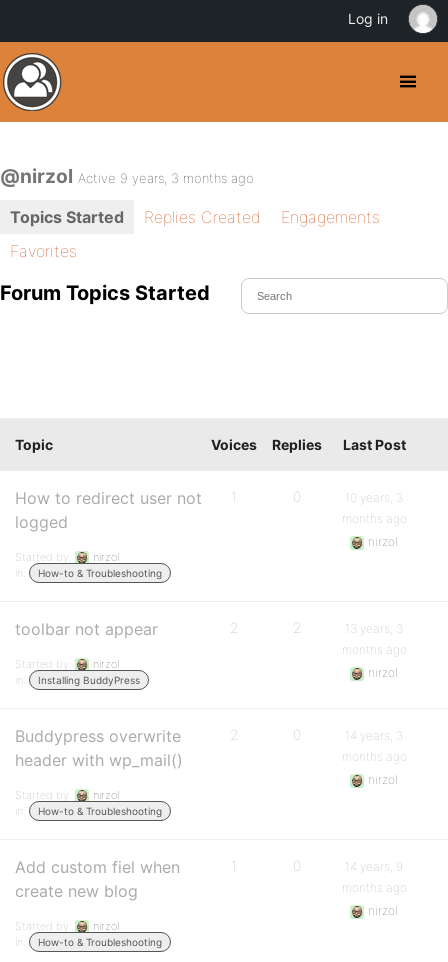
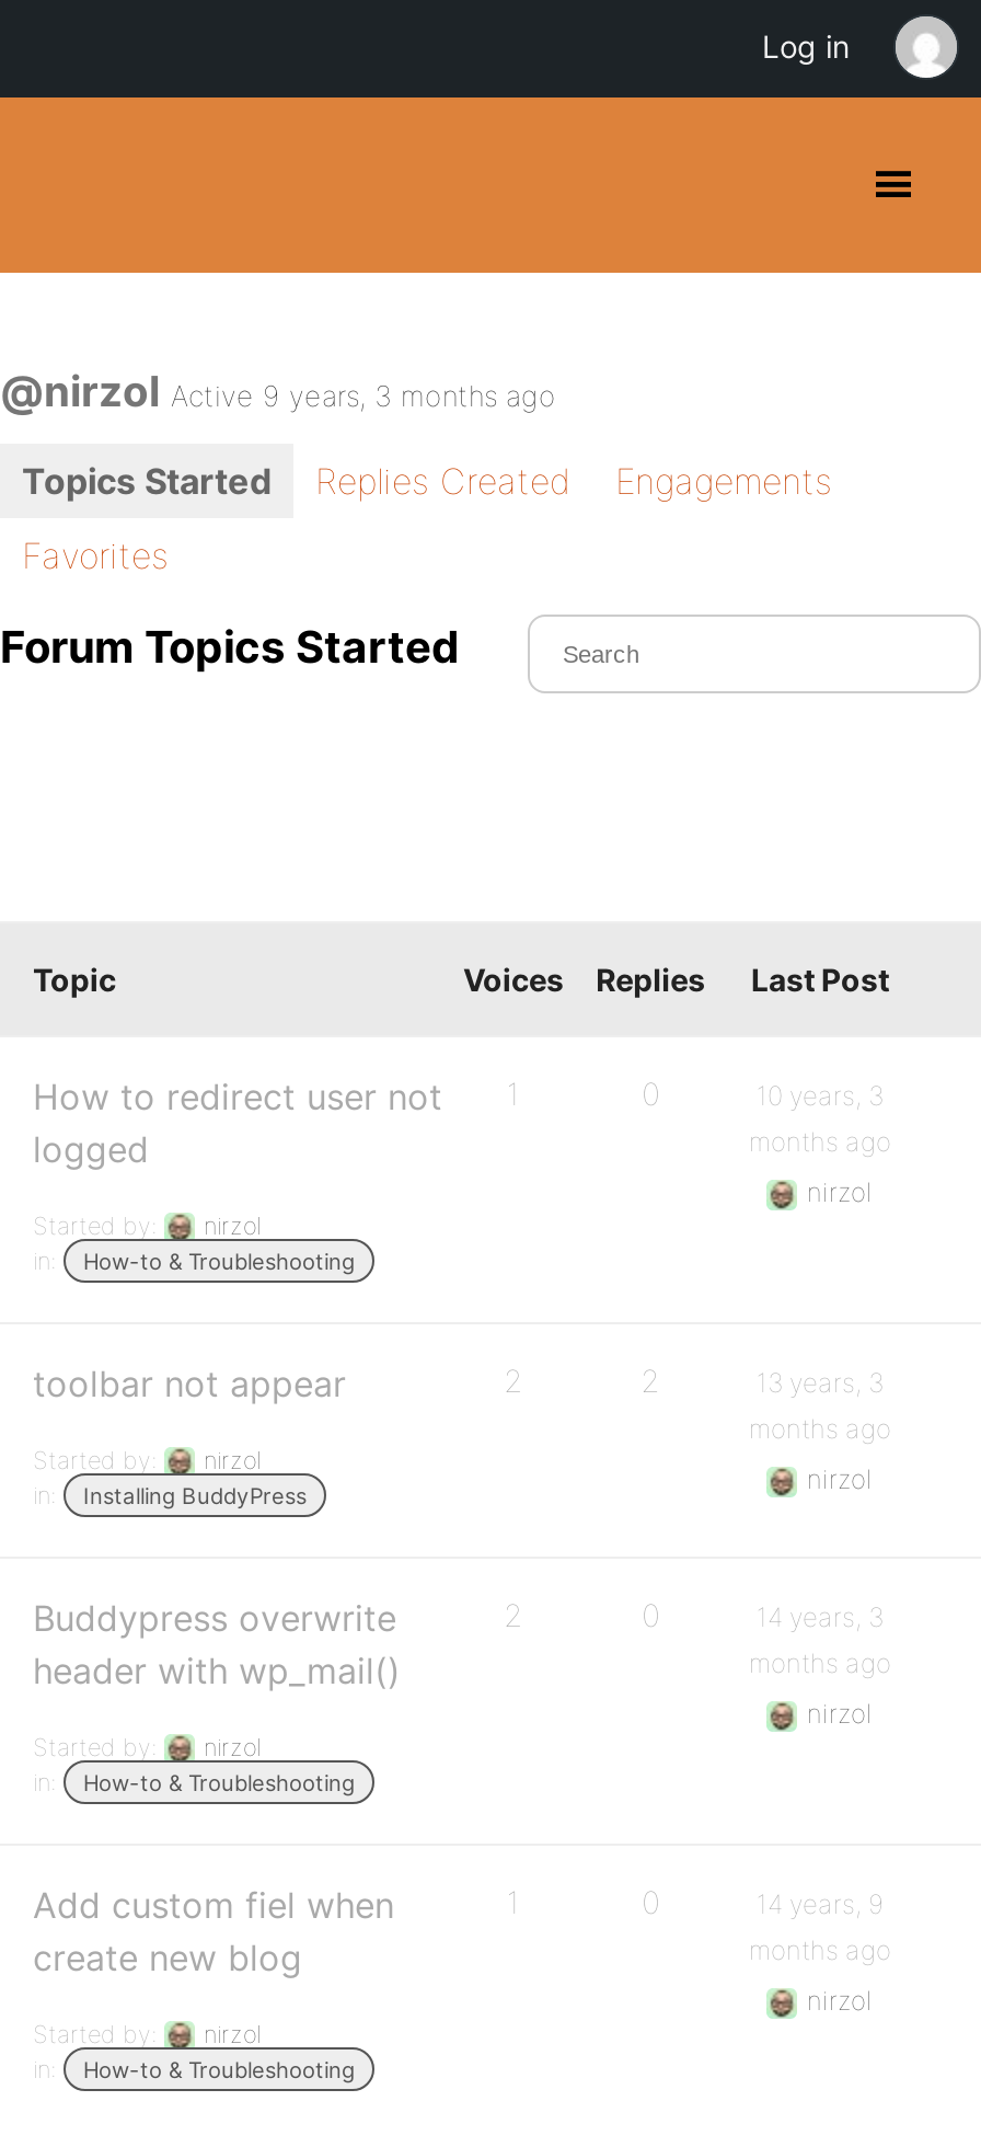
[3,52,62,112] [image] -> none

